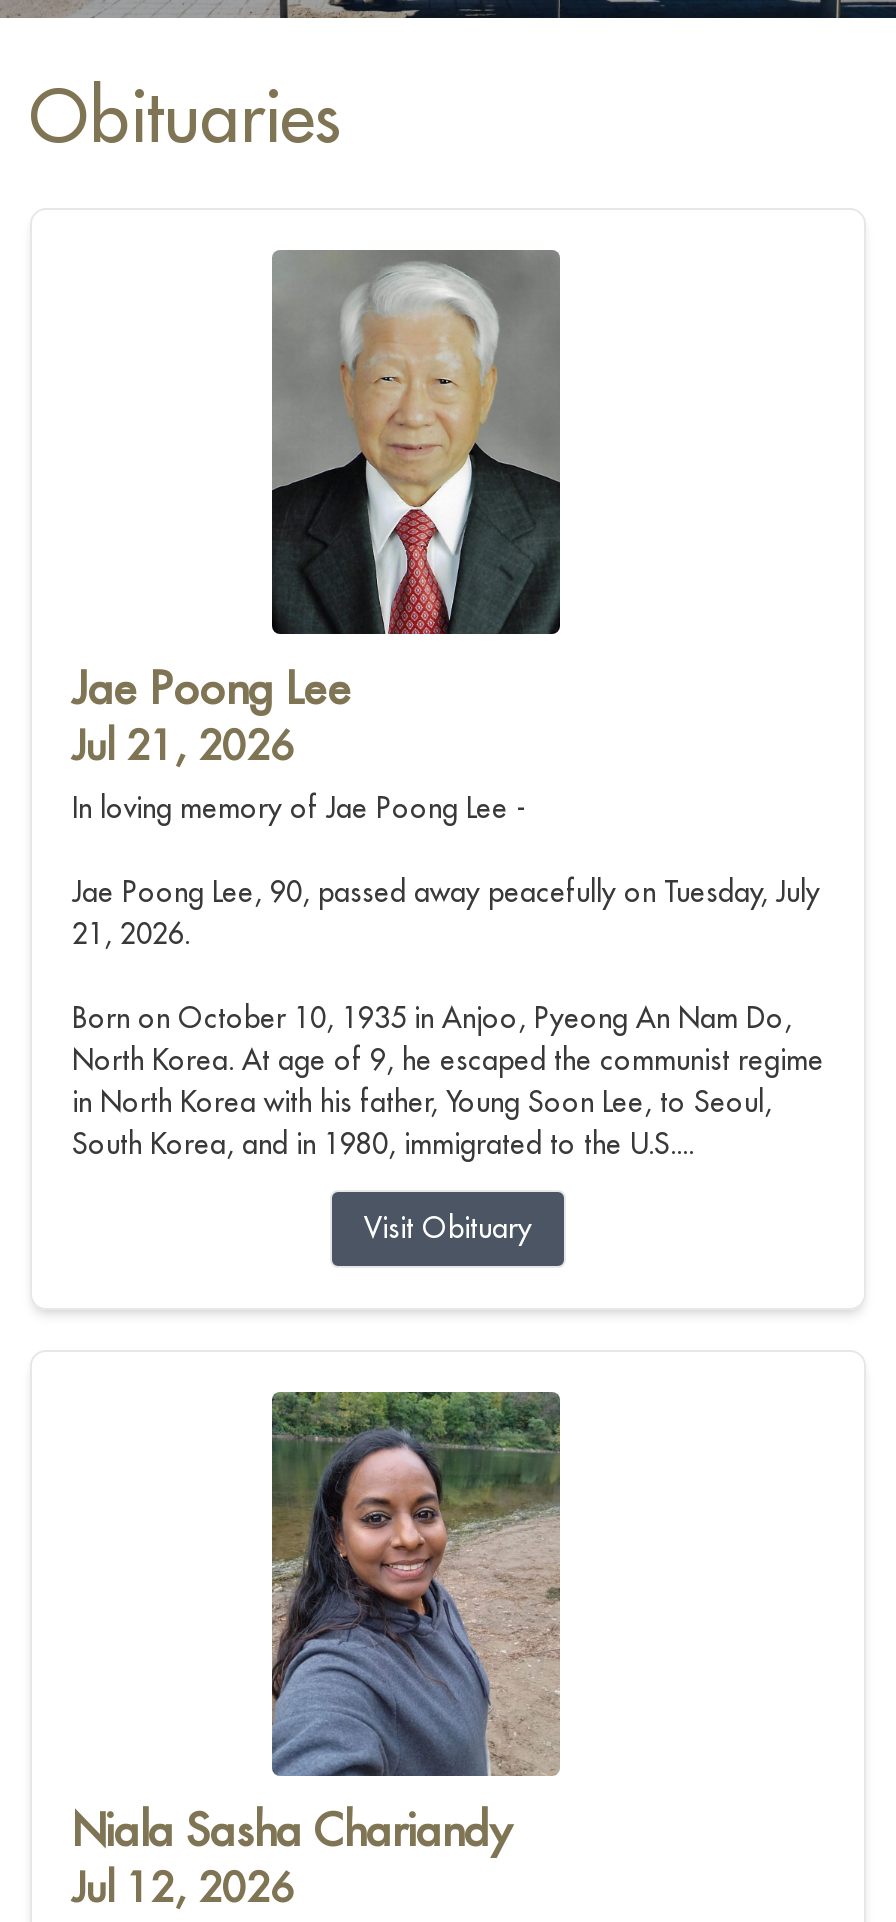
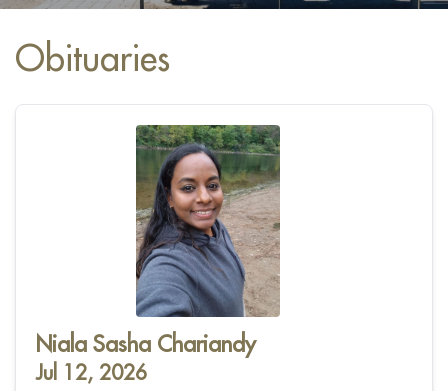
[72,250,824,1245] [image] | Jae Poong Lee | Jul 21, 2026 | In loving memory of Jae Poong Lee - | Jae Poong Lee, 90, passed away peacefully on Tuesday, July | 21, 2026. | Born on October 10, 1935 in Anjoo, Pyeong An Nam Do, | North Korea. At age of 9, he escaped the communist regime | in North Korea with his father, Young Soon Lee, to Seoul, | South Korea, and in 1980, immigrated to the U.S.... | Visit Obituary -> none

